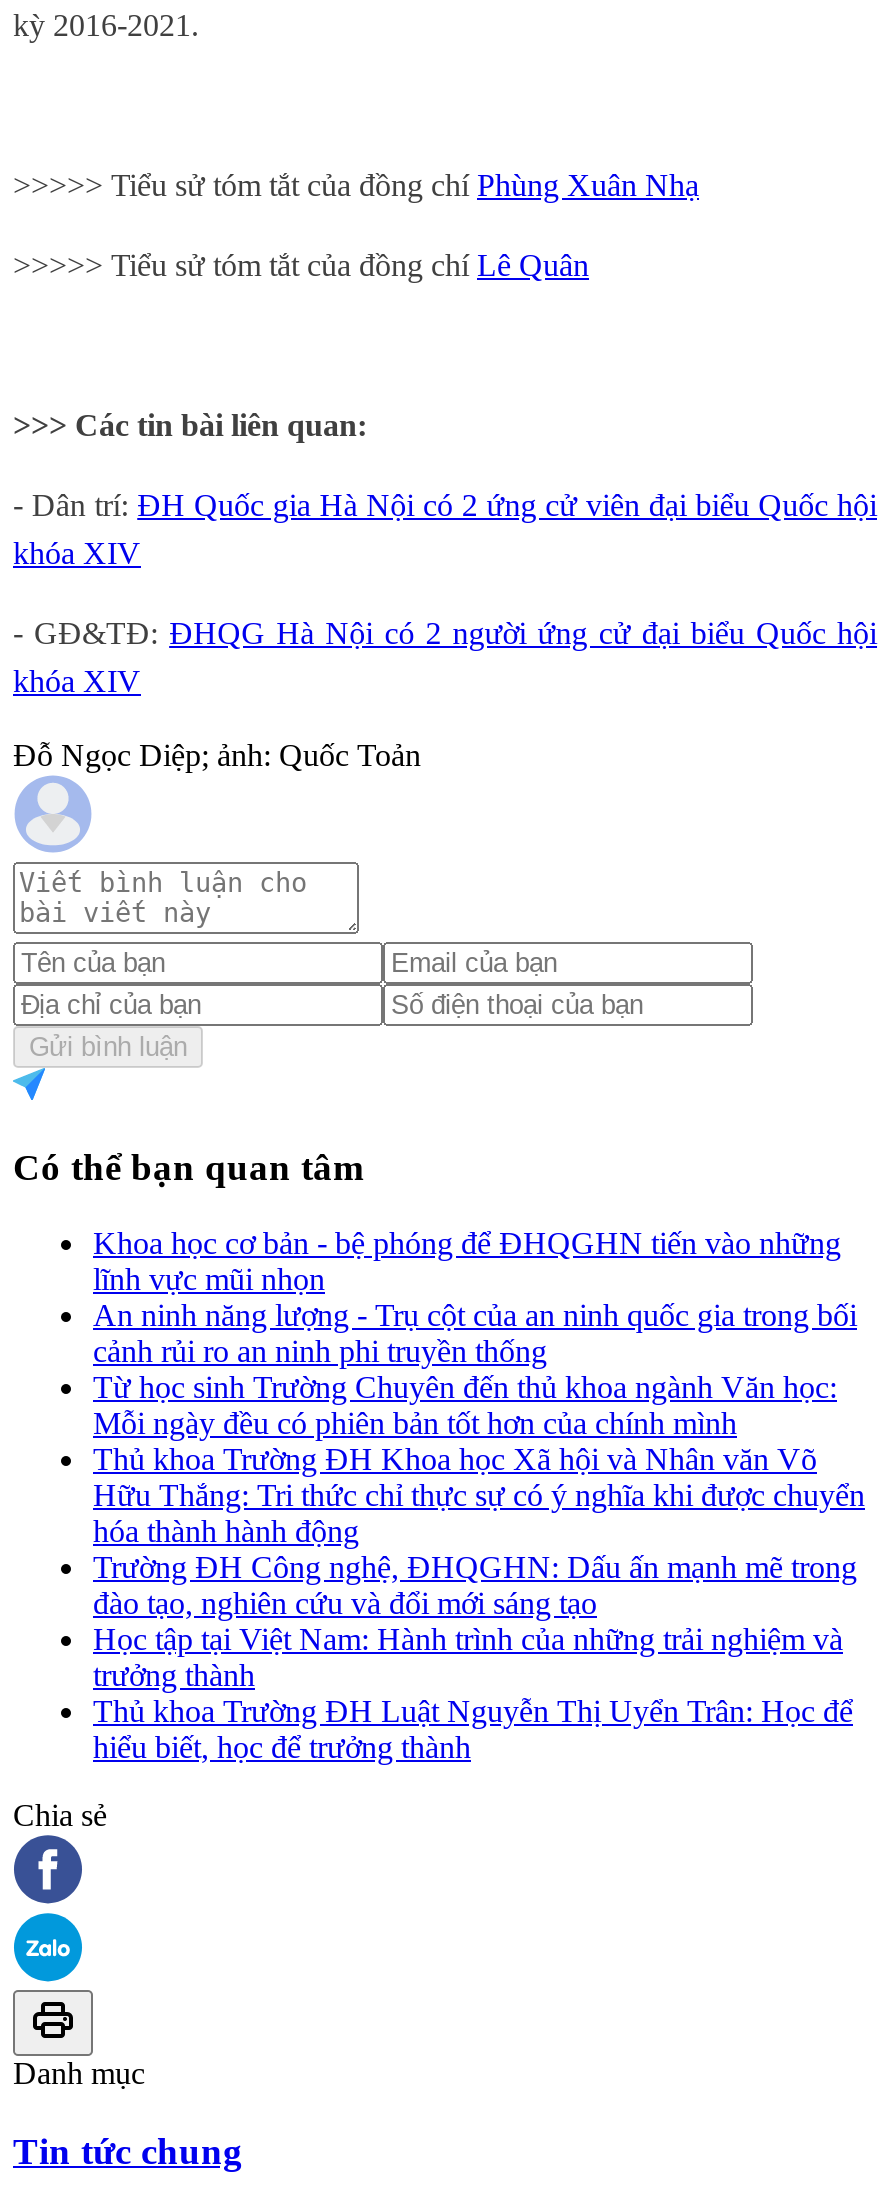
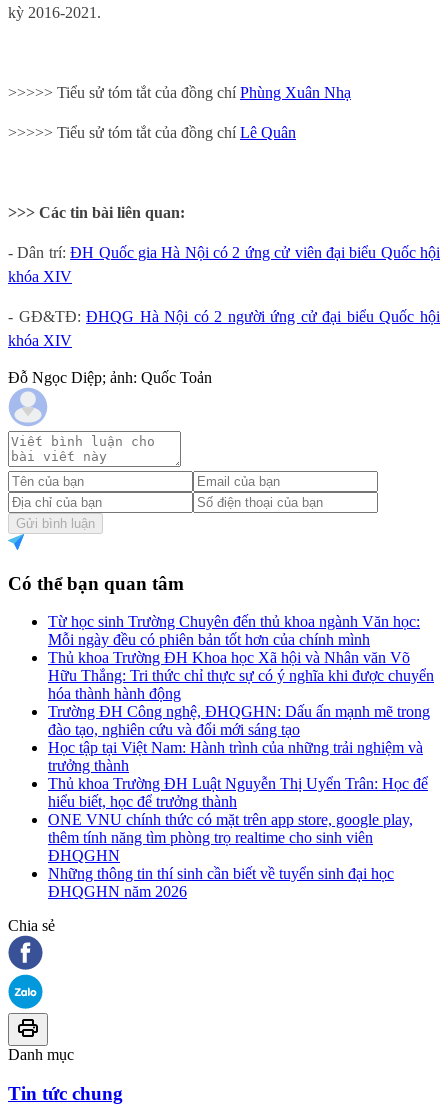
[93,1226,857,1368] Khoa học cơ bản - bệ phóng để ĐHQGHN tiến vào những | lĩnh vực mũi nhọn | An ninh năng lượng - Trụ cột của an ninh quốc gia trong bối | cảnh rủi ro an ninh phi truyền thống -> none
moved [93,1370,865,1764] -> [48,613,434,810]: Từ học sinh Trường Chuyên đến thủ khoa ngành Văn học: | Mỗi ngày đều có phiên bản tốt hơn của chính mình | Thủ khoa Trường ĐH Khoa học Xã hội và Nhân văn Võ | ... | Thủ khoa Trường ĐH Luật Nguyễn Thị Uyển Trân: Học để | hiểu biết, học để trưởng thành
none -> [48,811,413,900] ONE VNU chính thức có mặt trên app store, google play, | thêm tính năng tìm phòng trọ realtime cho sinh viên | ĐHQGHN | Những thông tin thí sinh cần biết về tuyển sinh đại học | ĐHQGHN năm 2026

